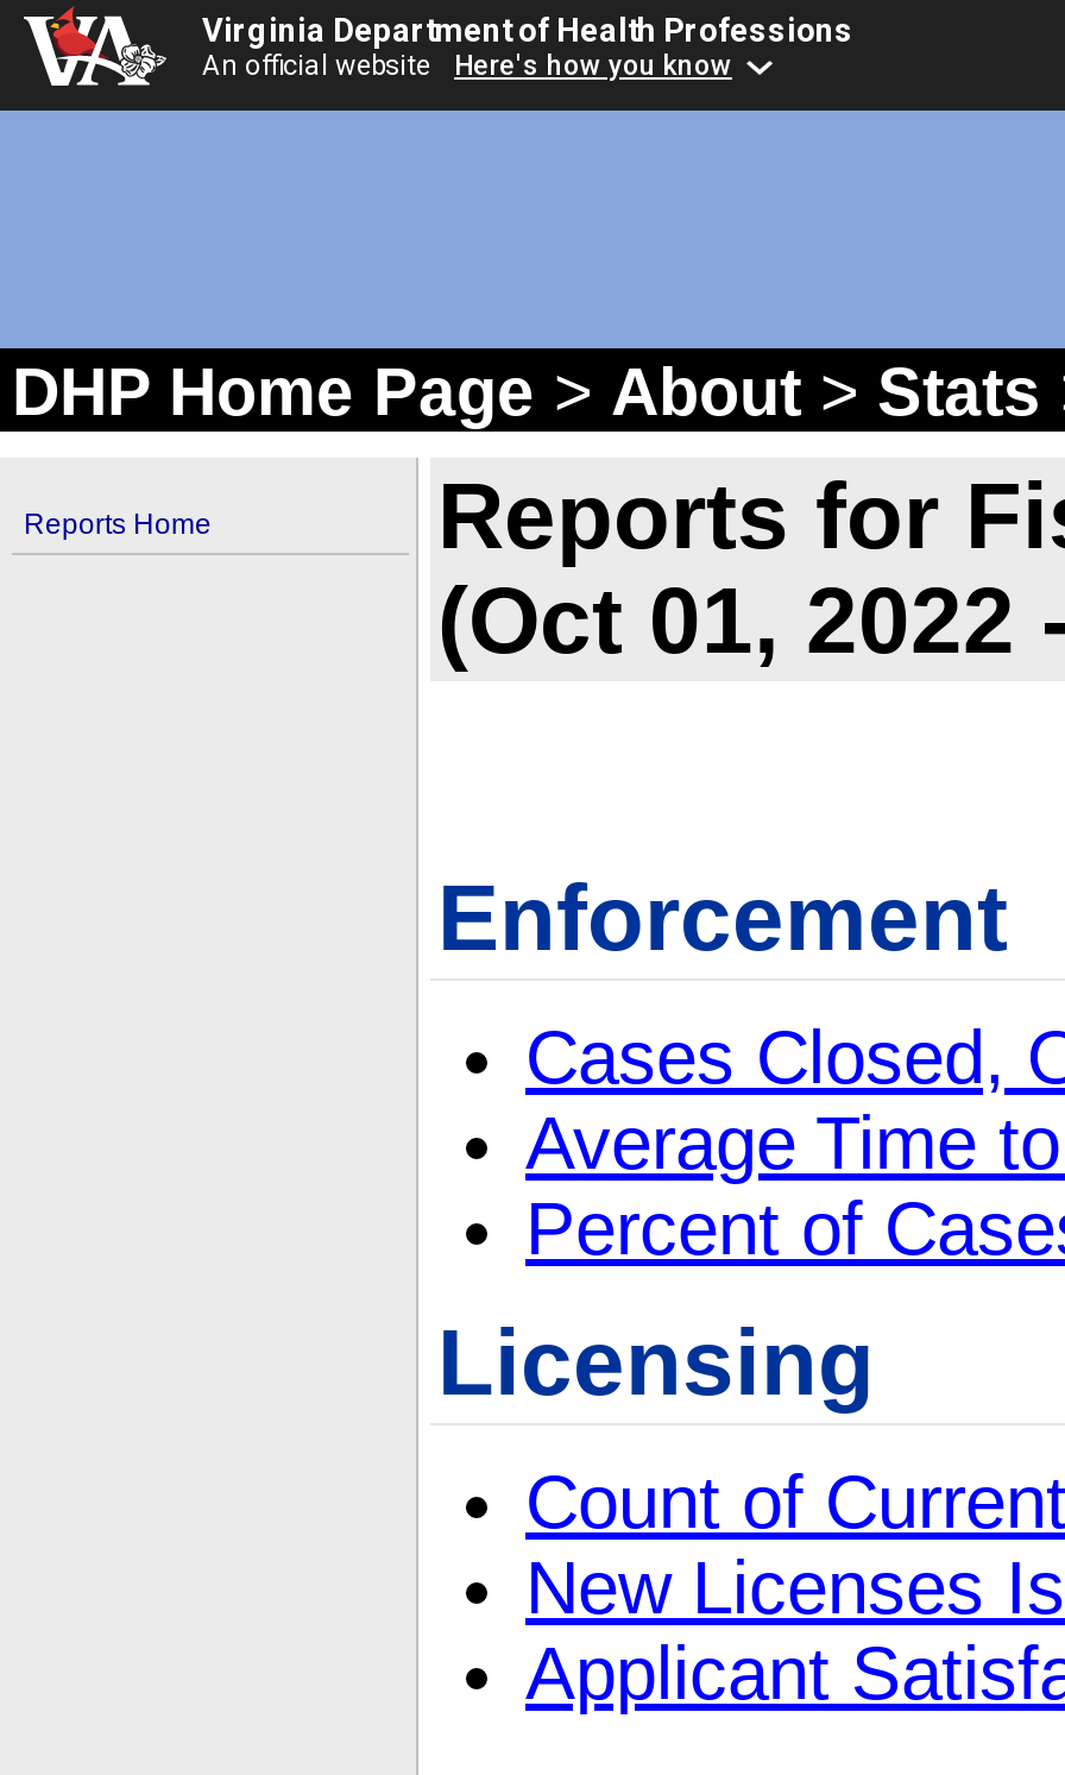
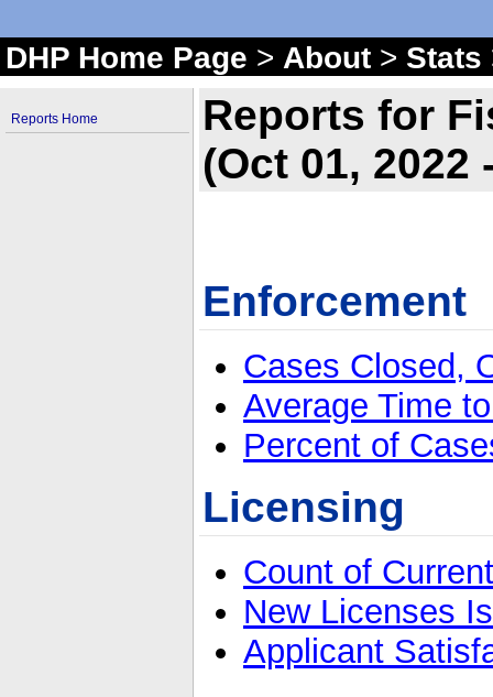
[202,11,853,82] Virginia Department of Health Professions | An official website | Here's how you know -> none

